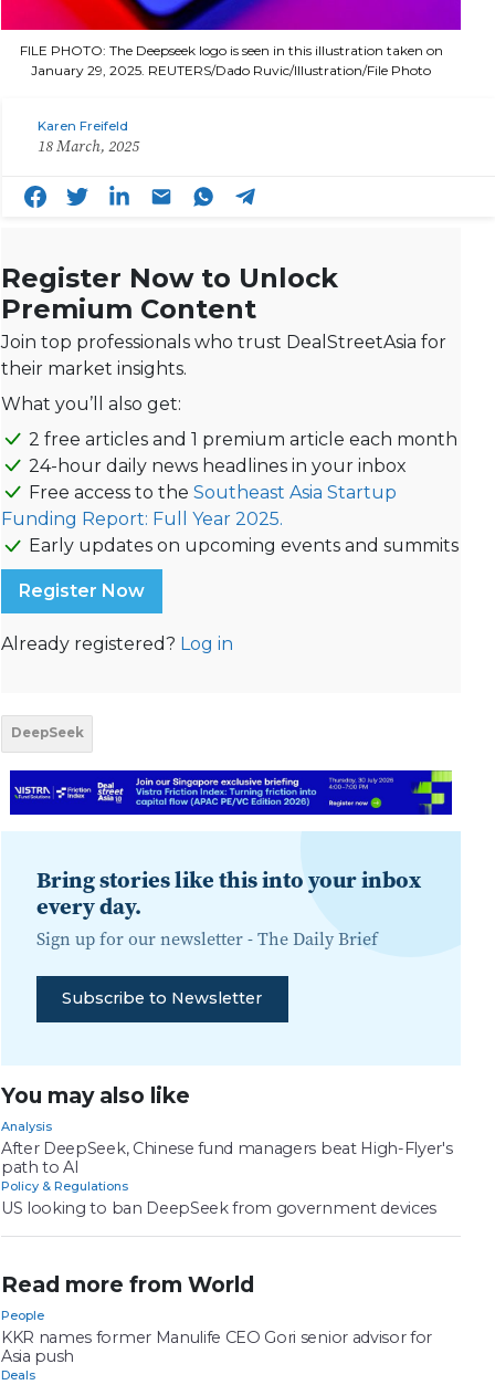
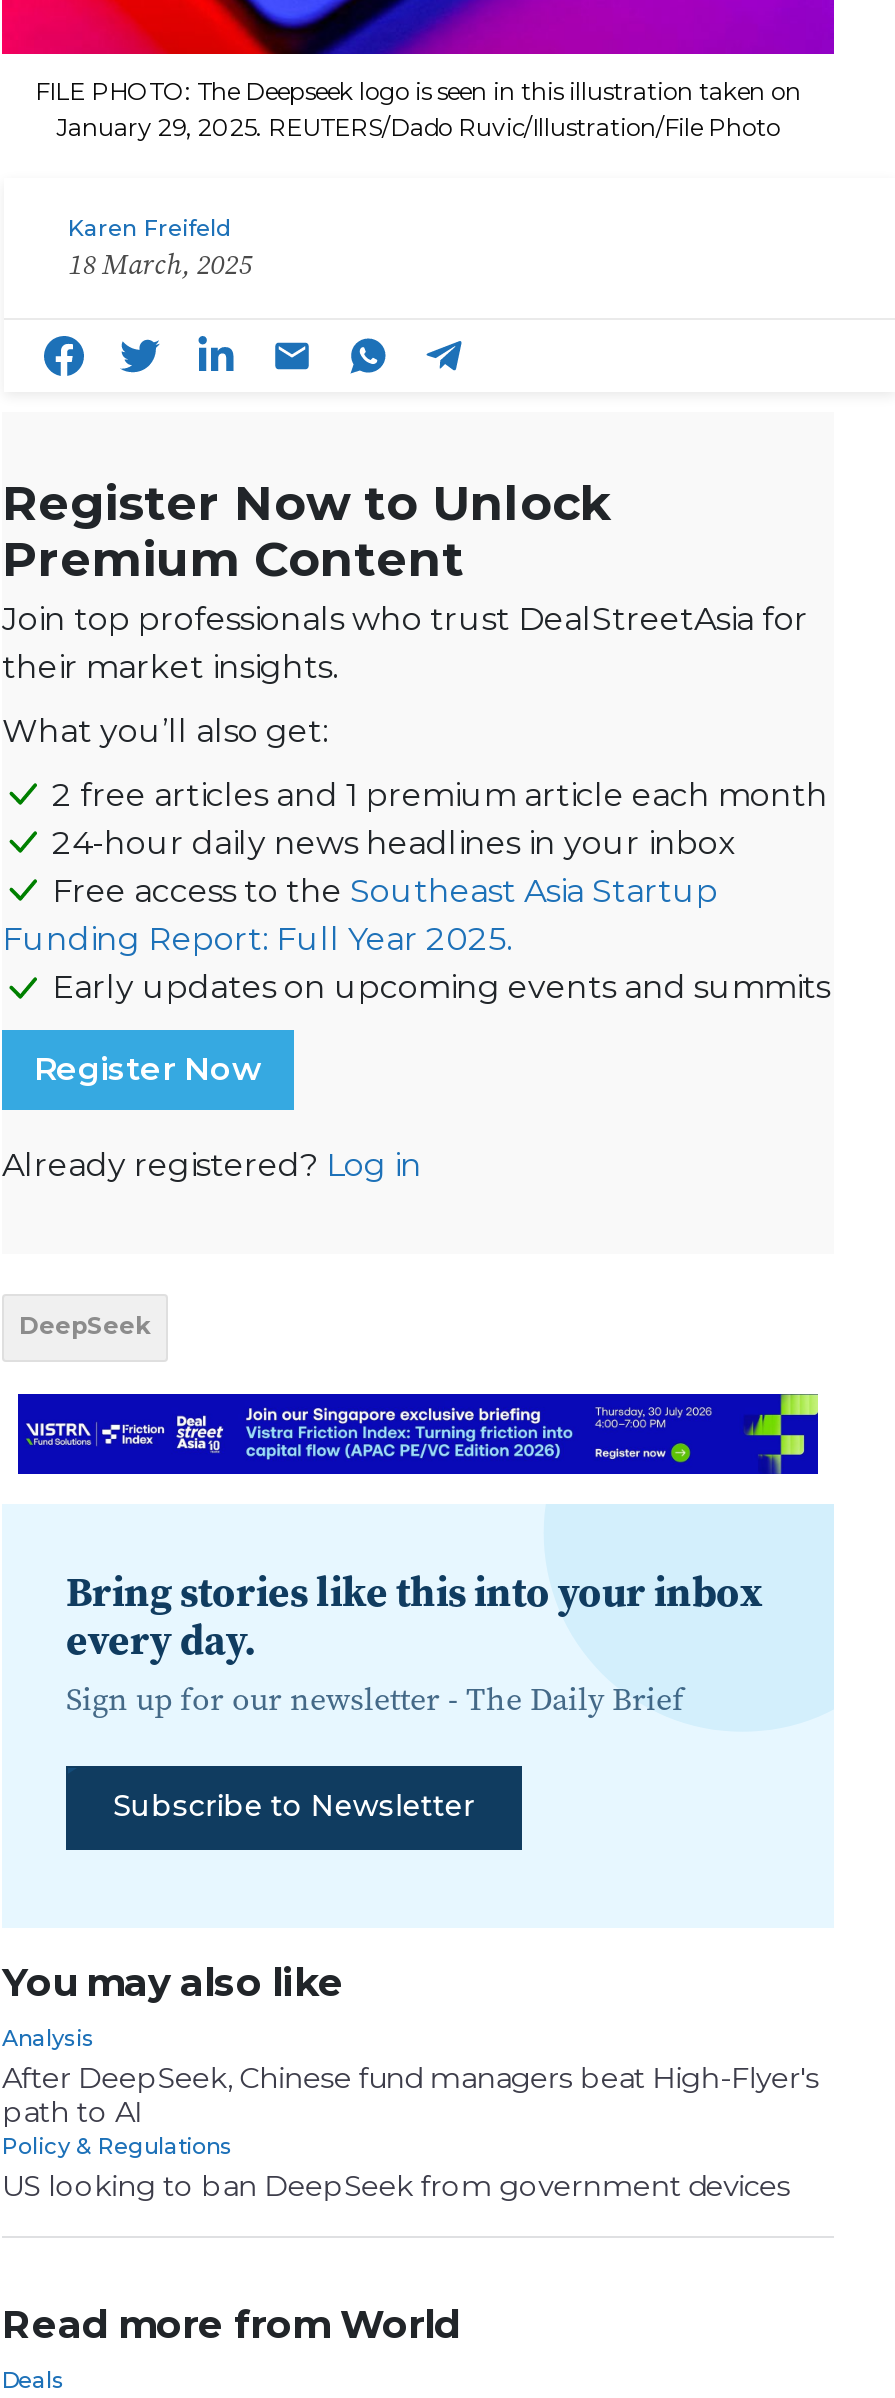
[1,1308,432,1366] People | KKR names former Manulife CEO Gori senior advisor for | Asia push -> none

